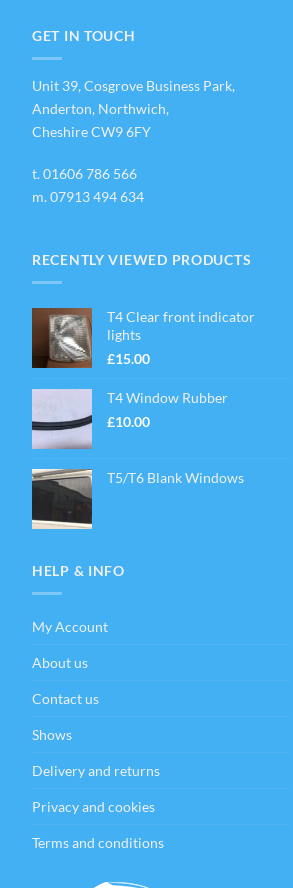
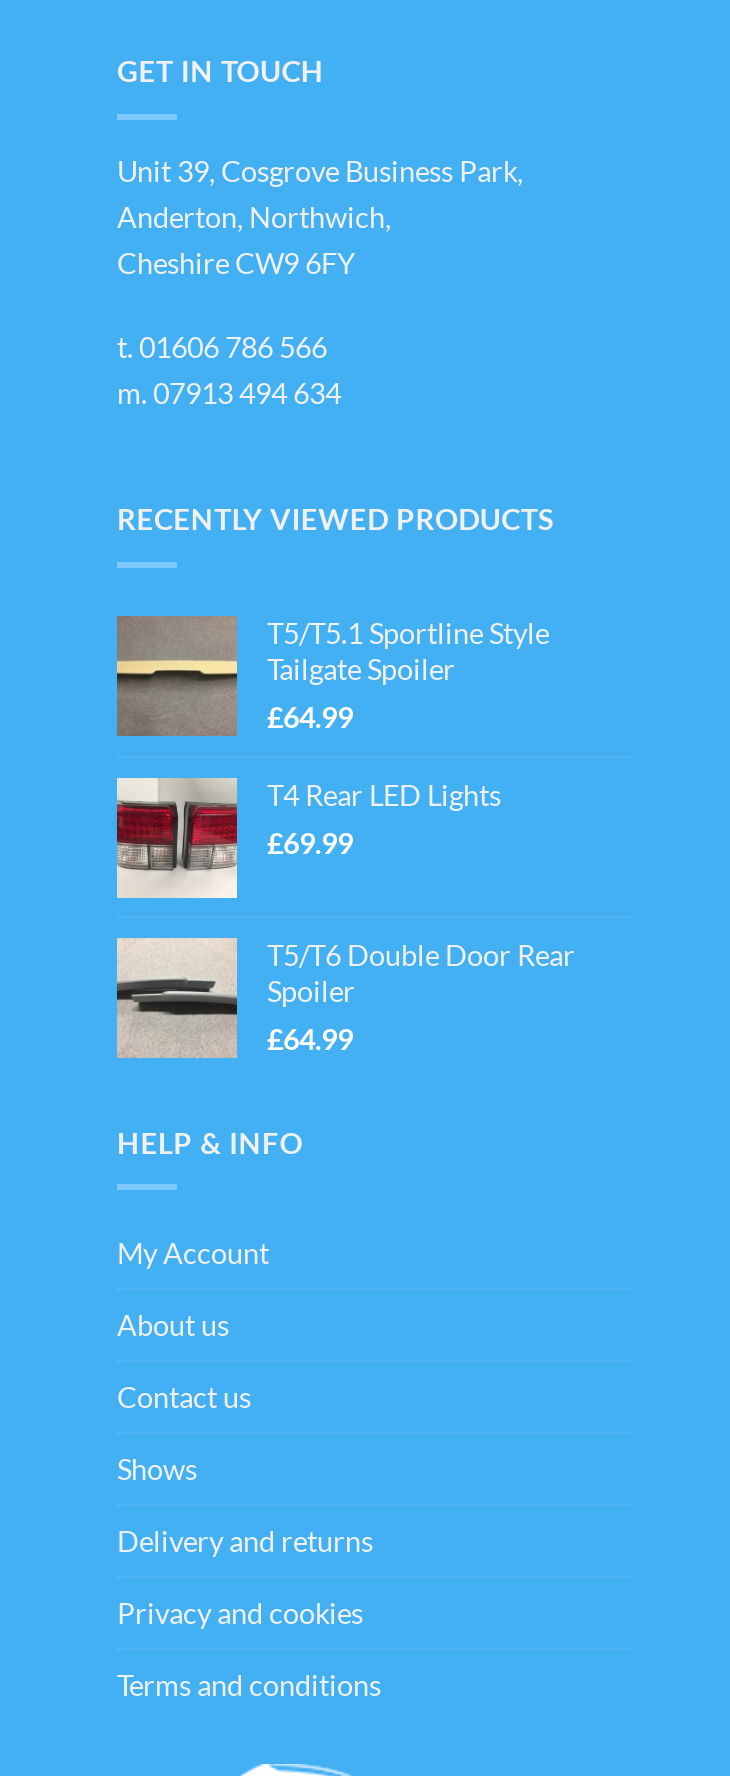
[31,308,255,369] [image] | T4 Clear front indicator | lights | £15.00 -> [115,614,549,738] [image] | T5/T5.1 Sportline Style | Tailgate Spoiler | £64.99
[31,389,228,450] [image] | T4 Window Rubber | £10.00 -> [115,778,501,900] [image] | T4 Rear LED Lights | £69.99
[31,468,244,529] [image] | T5/T6 Blank Windows -> [115,936,575,1058] [image] | T5/T6 Double Door Rear | Spoiler | £64.99

